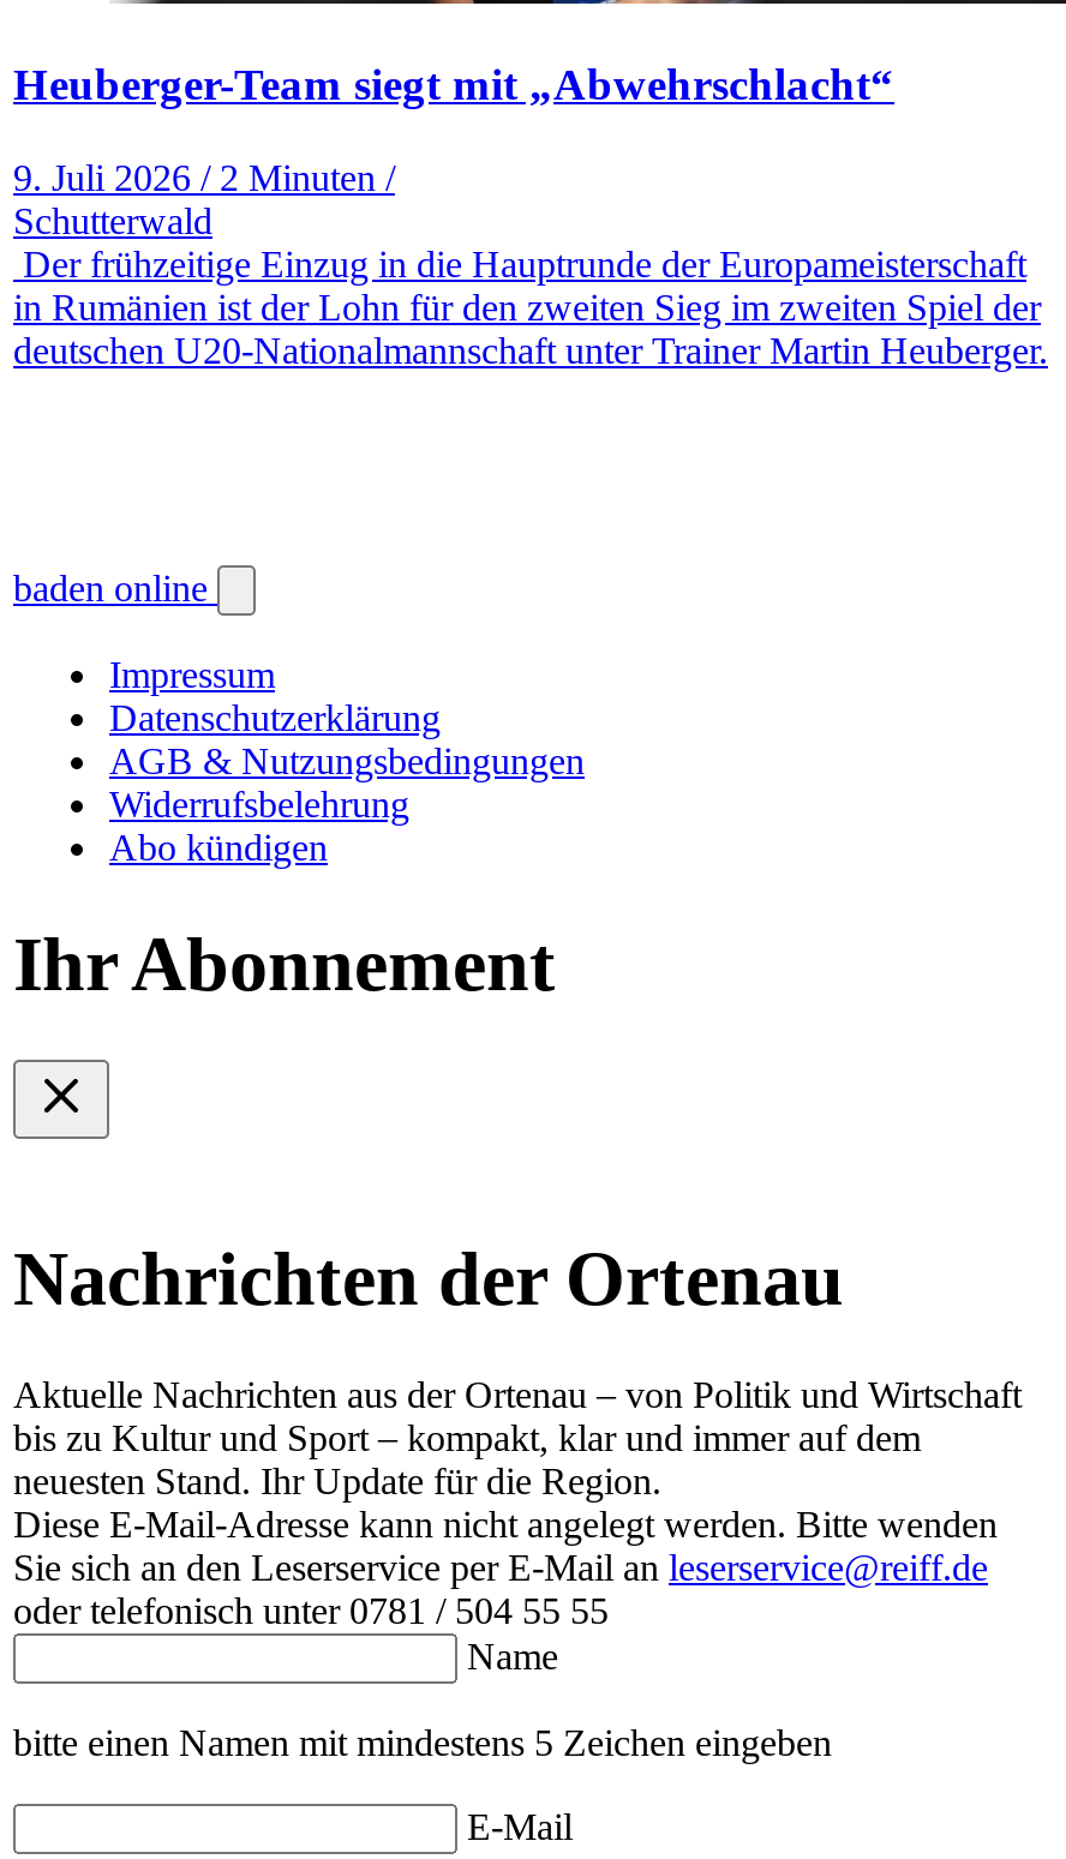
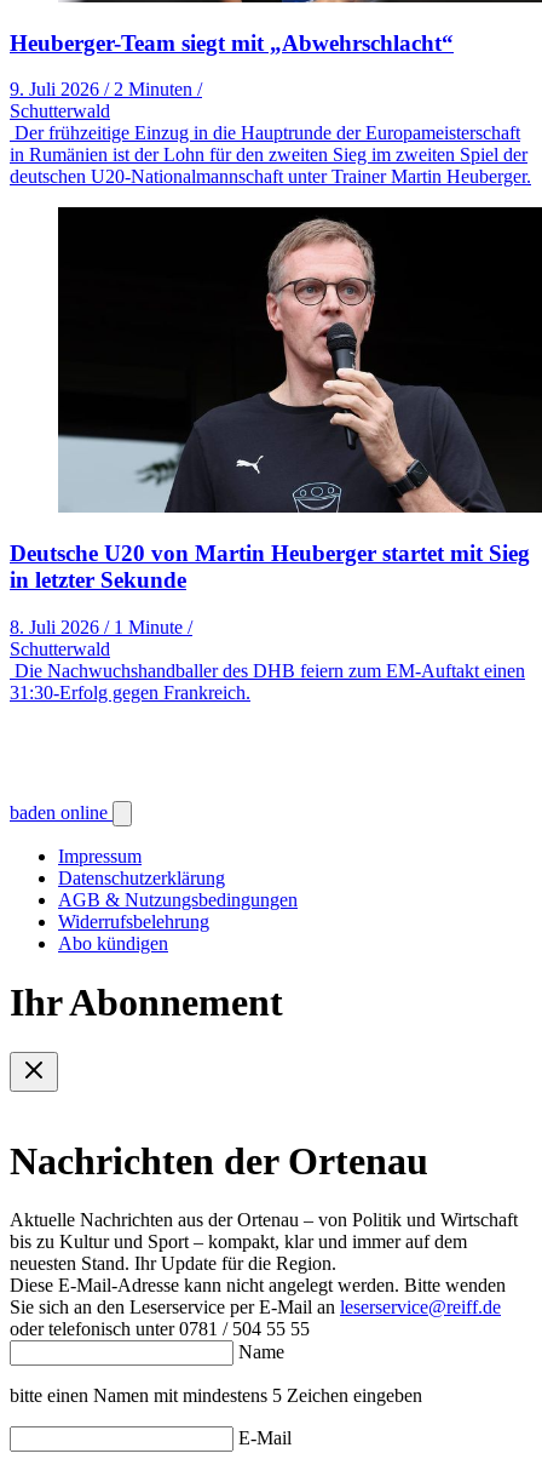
none -> [10,206,538,702] [image] | Deutsche U20 von Martin Heuberger startet mit Sieg | in letzter Sekunde | 8. Juli 2026 / 1 Minute / | Schutterwald | Die Nachwuchshandballer des DHB feiern zum EM-Auftakt einen | 31:30-Erfolg gegen Frankreich.

